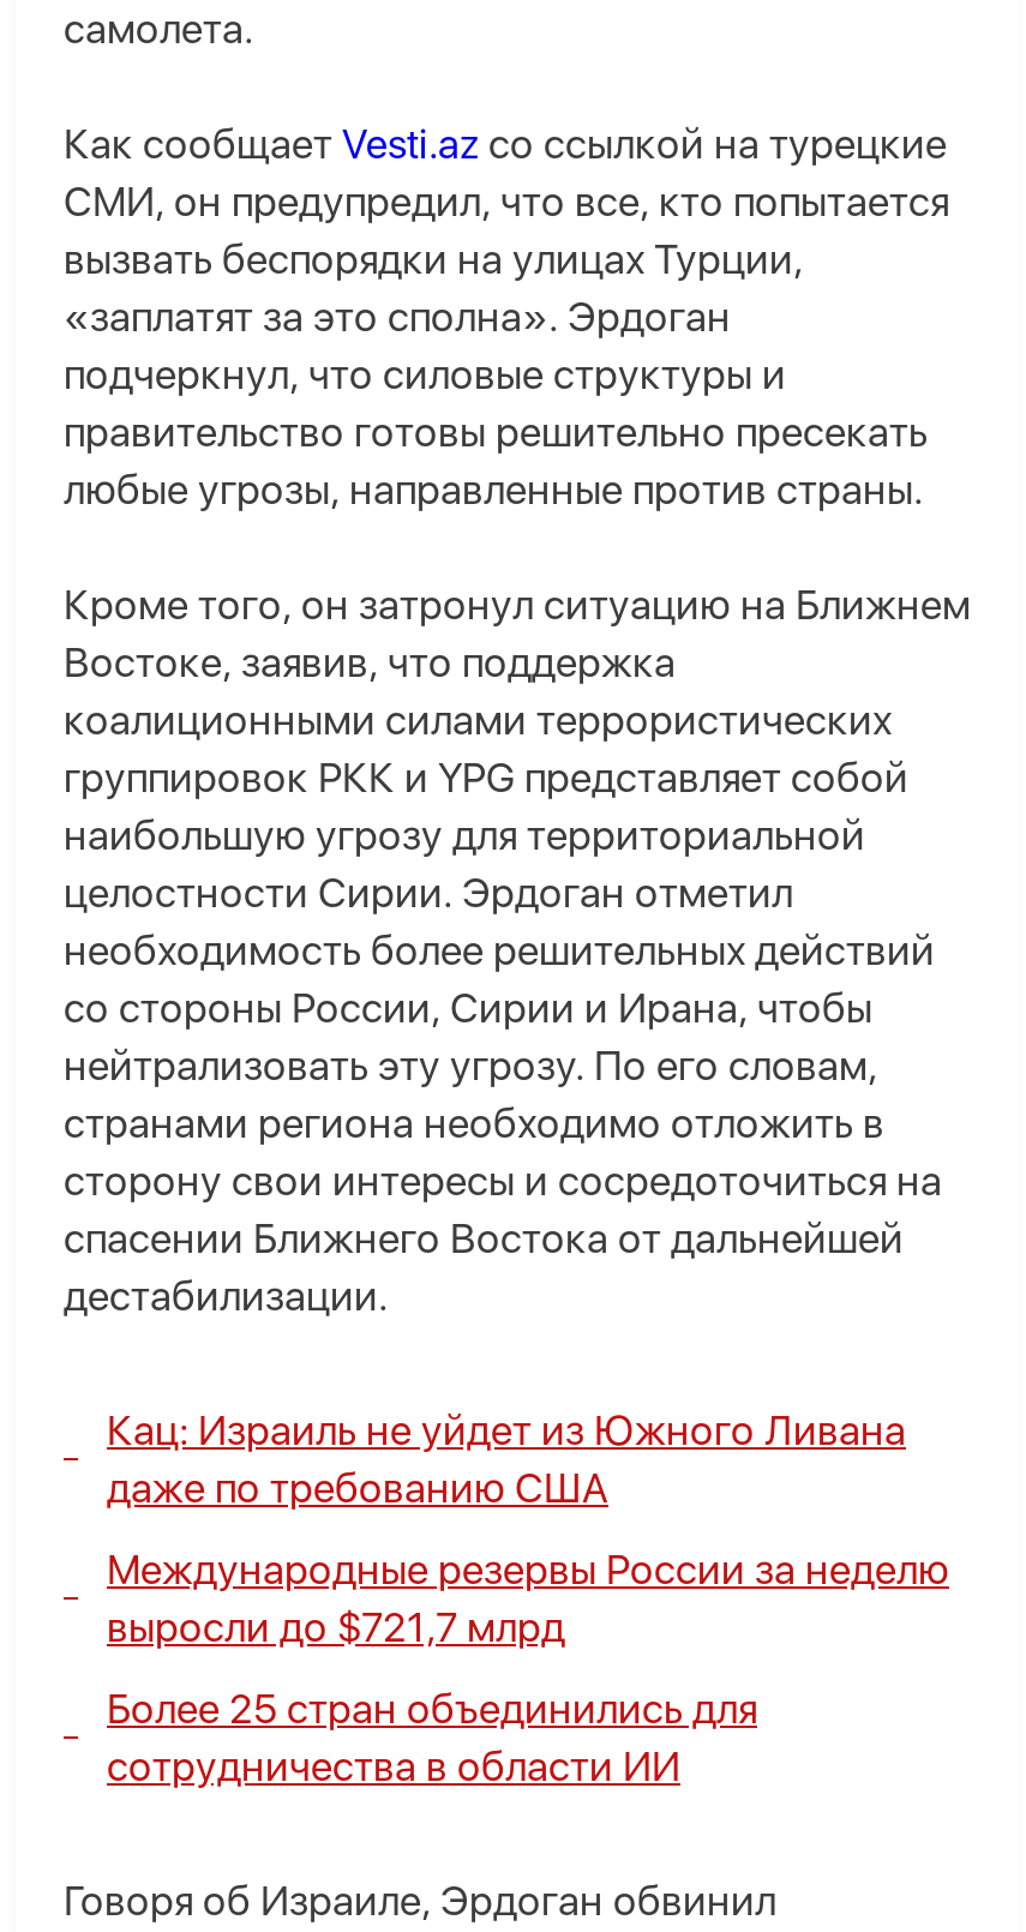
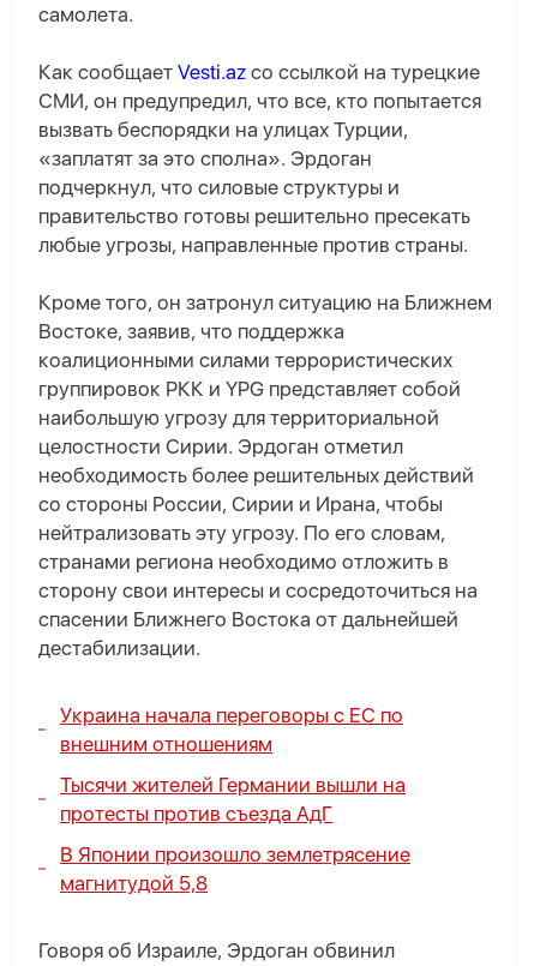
[107,1407,906,1513] Кац: Израиль не уйдет из Южного Ливана | даже по требованию США -> [60,704,403,756] Украина начала переговоры с ЕС по | внешним отношениям
[107,1546,949,1652] Международные резервы России за неделю | выросли до $721,7 млрд -> [60,773,406,826] Тысячи жителей Германии вышли на | протесты против съезда AдГ
[107,1686,757,1791] Более 25 стран объединились для | сотрудничества в области ИИ -> [60,843,410,896] В Японии произошло землетрясение | магнитудой 5,8

